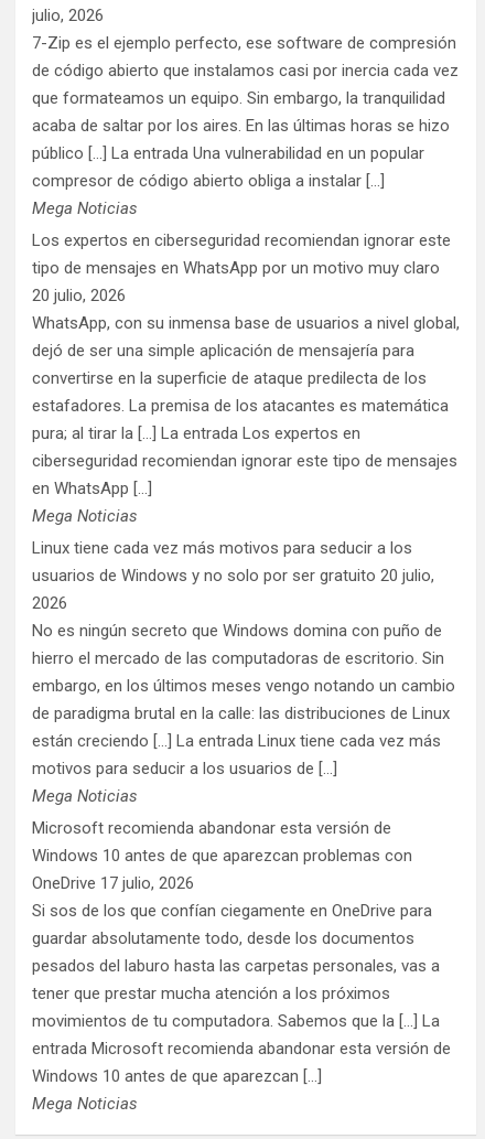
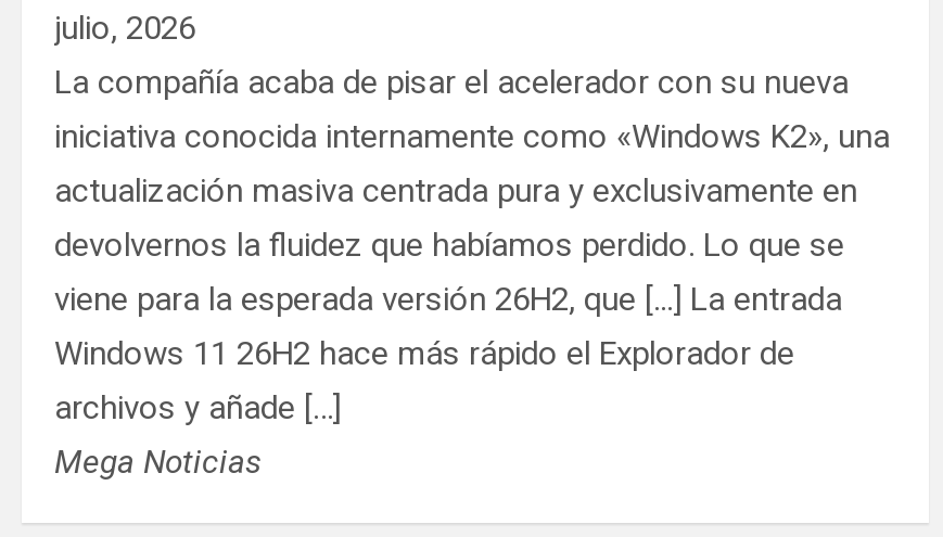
[32,34,460,1087] 7-Zip es el ejemplo perfecto, ese software de compresión | de código abierto que instalamos casi por inercia cada vez | que formateamos un equipo. Sin embargo, la tranquilidad | acaba de saltar por los aires. En las últimas horas se hizo | público [...] La entrada Una vulnerabilidad en un popular | compresor de código abierto obliga a instalar […] | Mega Noticias | Los expertos en ciberseguridad recomiendan ignorar este | tipo de mensajes en WhatsApp por un motivo muy claro | 20 julio, 2026 | WhatsApp, con su inmensa base de usuarios a nivel global, | dejó de ser una simple aplicación de mensajería para | convertirse en la superficie de ataque predilecta de los | estafadores. La premisa de los atacantes es matemática | pura; al tirar la [...] La entrada Los expertos en | ciberseguridad recomiendan ignorar este tipo de mensajes | en WhatsApp […] | Mega Noticias | Linux tiene cada vez más motivos para seducir a los | usuarios de Windows y no solo por ser gratuito 20 julio, | 2026 | No es ningún secreto que Windows domina con puño de | hierro el mercado de las computadoras de escritorio. Sin | embargo, en los últimos meses vengo notando un cambio | de paradigma brutal en la calle: las distribuciones de Linux | están creciendo [...] La entrada Linux tiene cada vez más | motivos para seducir a los usuarios de […] | Mega Noticias | Microsoft recomienda abandonar esta versión de | Windows 10 antes de que aparezcan problemas con | OneDrive 17 julio, 2026 | Si sos de los que confían ciegamente en OneDrive para | guardar absolutamente todo, desde los documentos | pesados del laburo hasta las carpetas personales, vas a | tener que prestar mucha atención a los próximos | movimientos de tu computadora. Sabemos que la [...] La | entrada Microsoft recomienda abandonar esta versión de | Windows 10 antes de que aparezcan […] -> [54,64,890,428] La compañía acaba de pisar el acelerador con su nueva | iniciativa conocida internamente como «Windows K2», una | actualización masiva centrada pura y exclusivamente en | devolvernos la fluidez que habíamos perdido. Lo que se | viene para la esperada versión 26H2, que [...] La entrada | Windows 11 26H2 hace más rápido el Explorador de | archivos y añade […]

